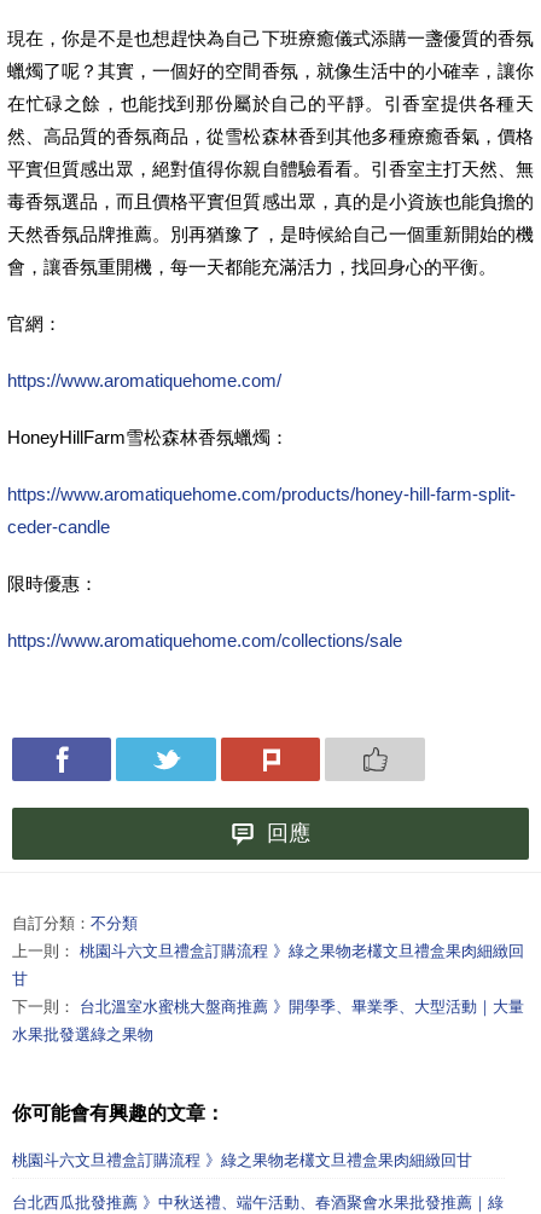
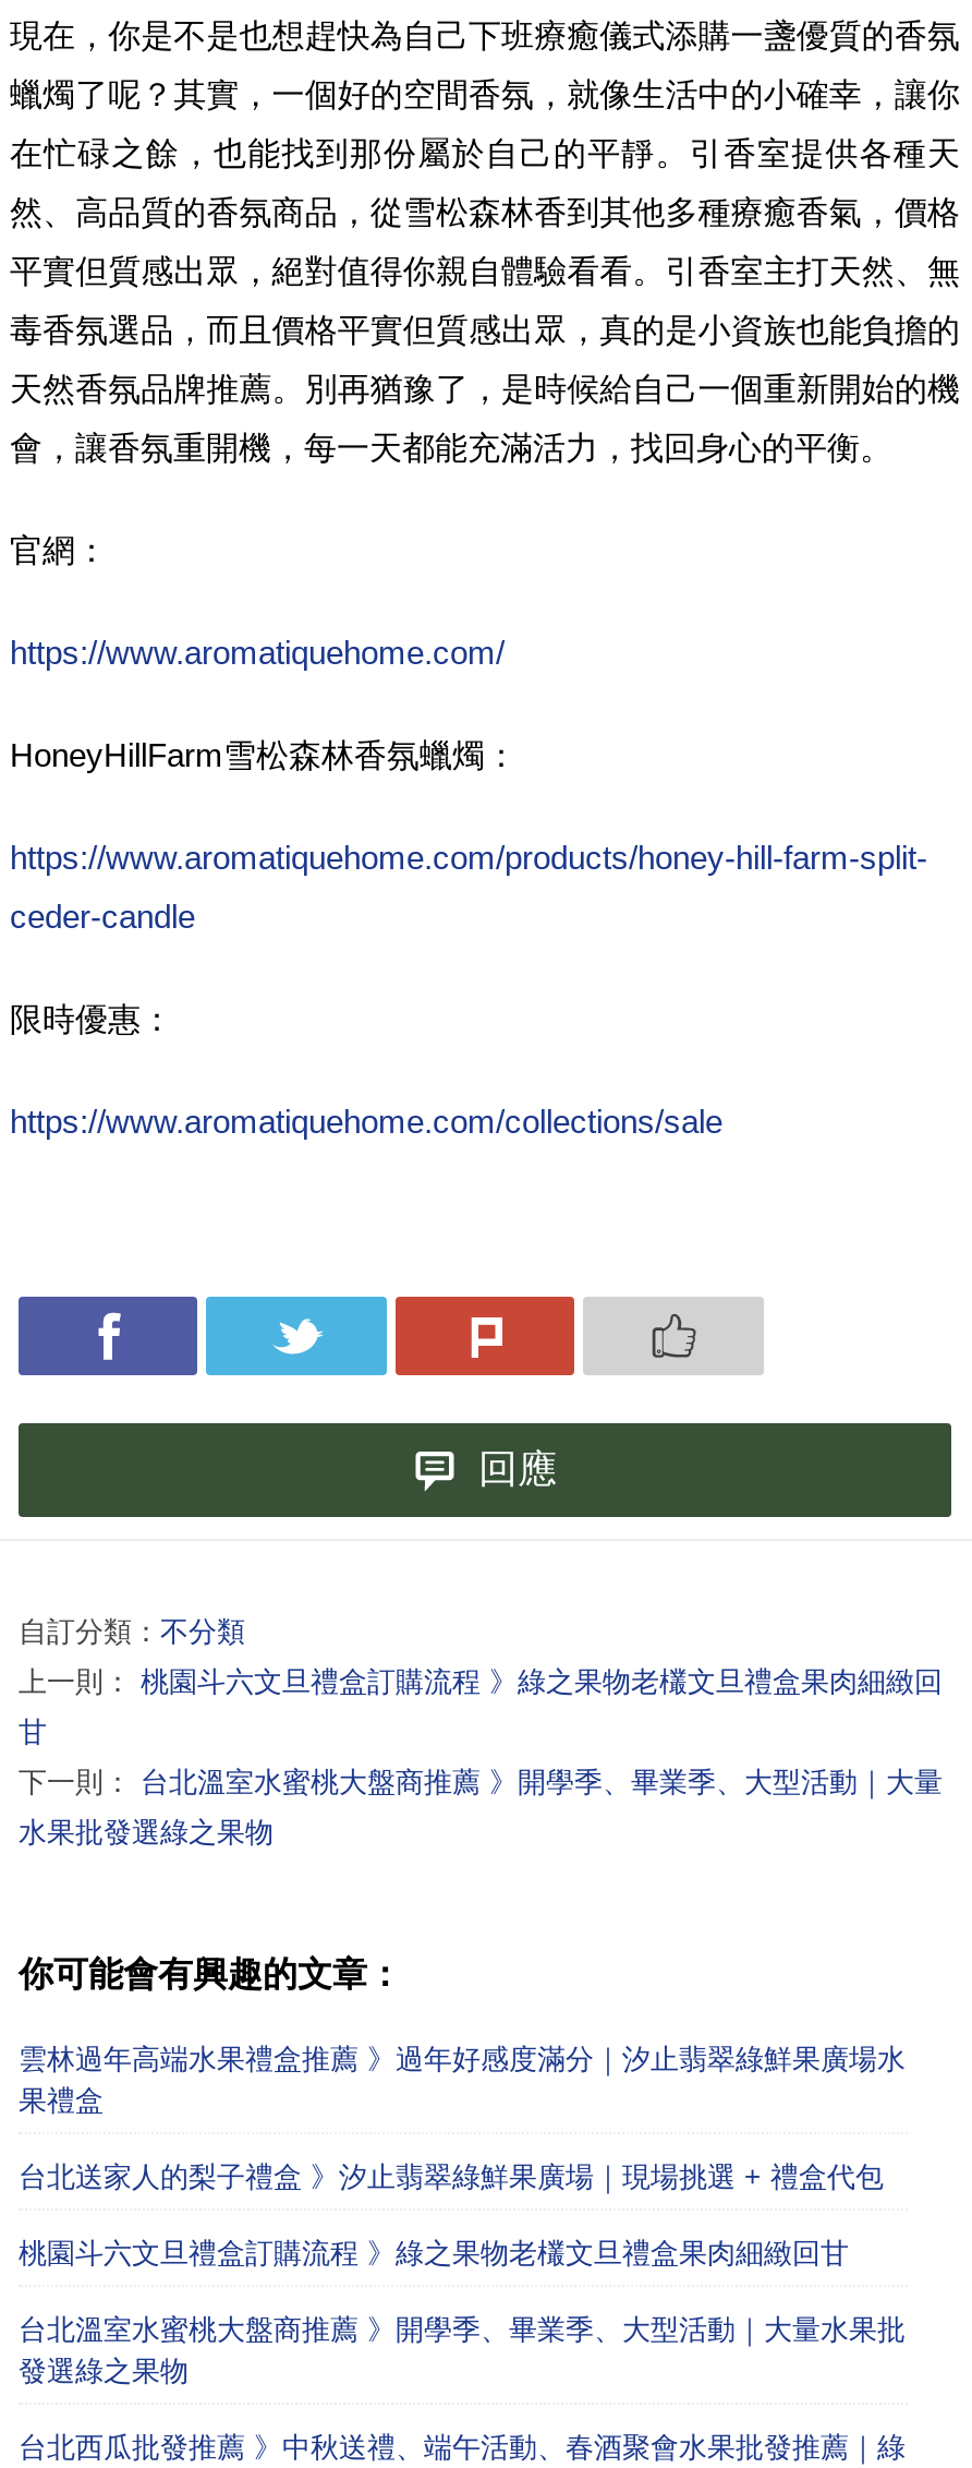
none -> [19,2042,906,2193] 雲林過年高端水果禮盒推薦 》過年好感度滿分｜汐止翡翠綠鮮果廣場水 | 果禮盒 | 台北送家人的梨子禮盒 》汐止翡翠綠鮮果廣場｜現場挑選 + 禮盒代包
none -> [19,2313,906,2387] 台北溫室水蜜桃大盤商推薦 》開學季、畢業季、大型活動｜大量水果批 | 發選綠之果物

